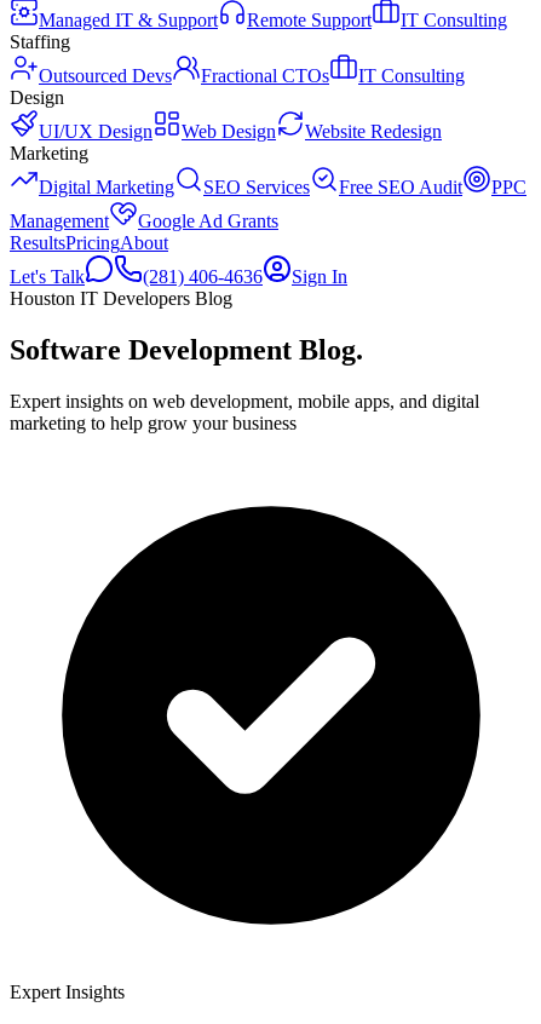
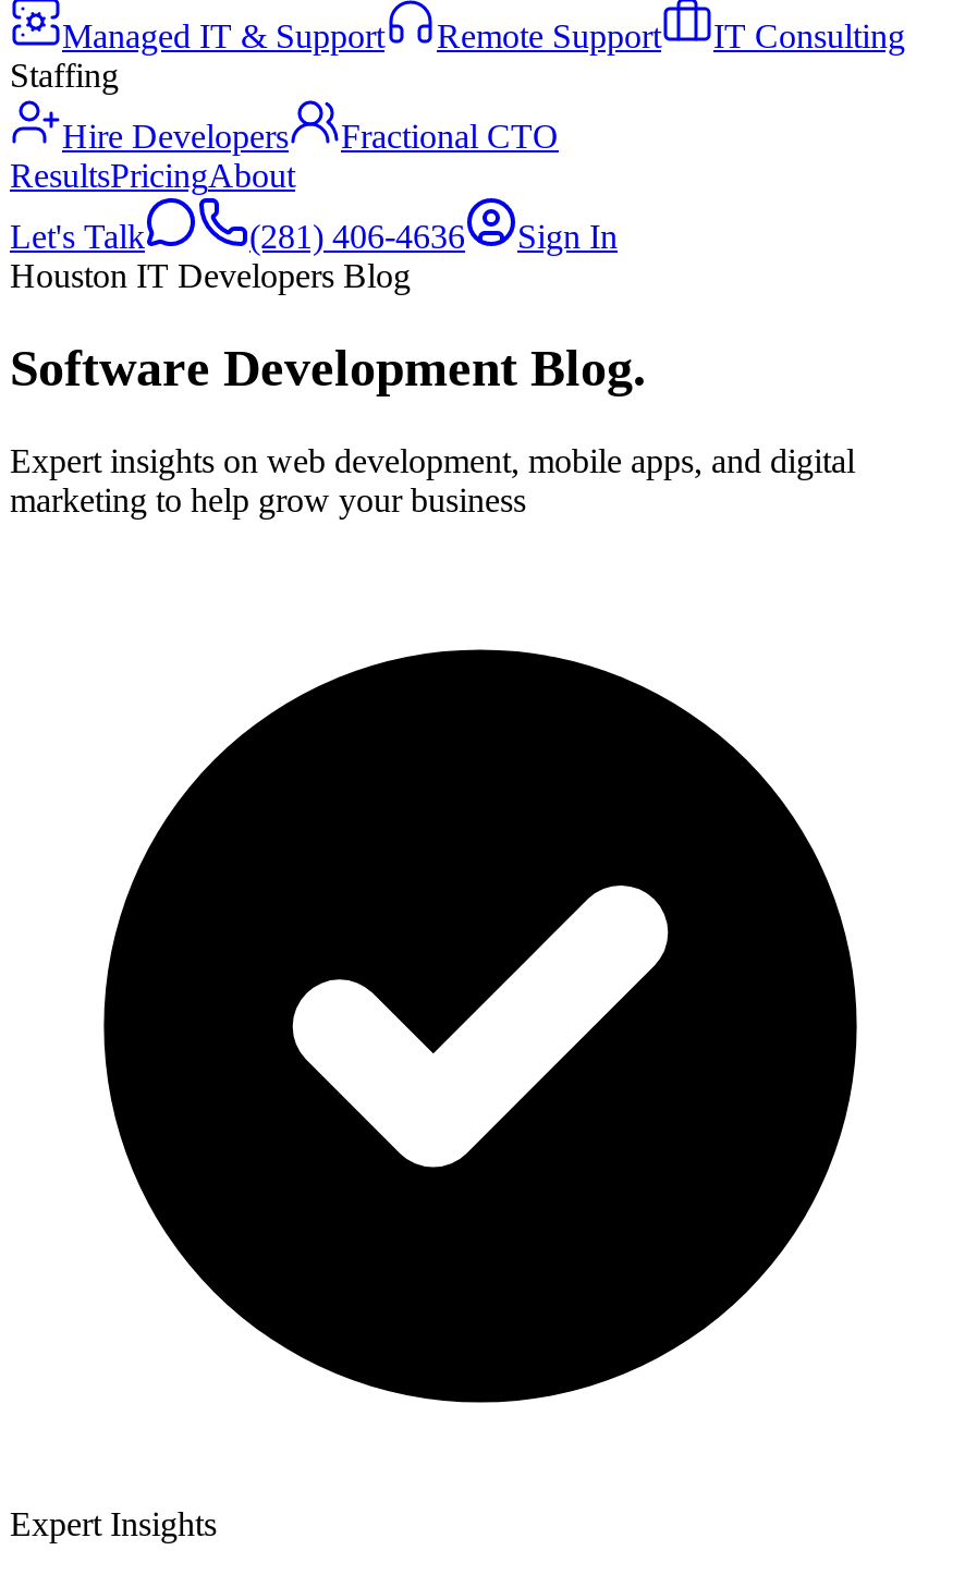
[10,65,526,231] Outsourced Devs | Fractional CTOs | IT Consulting | Design | UI/UX Design | Web Design | Website Redesign | Marketing | Digital Marketing | SEO Services | Free SEO Audit | PPC | Management | Google Ad Grants -> [62,118,559,155] Hire Developers | Fractional CTO

